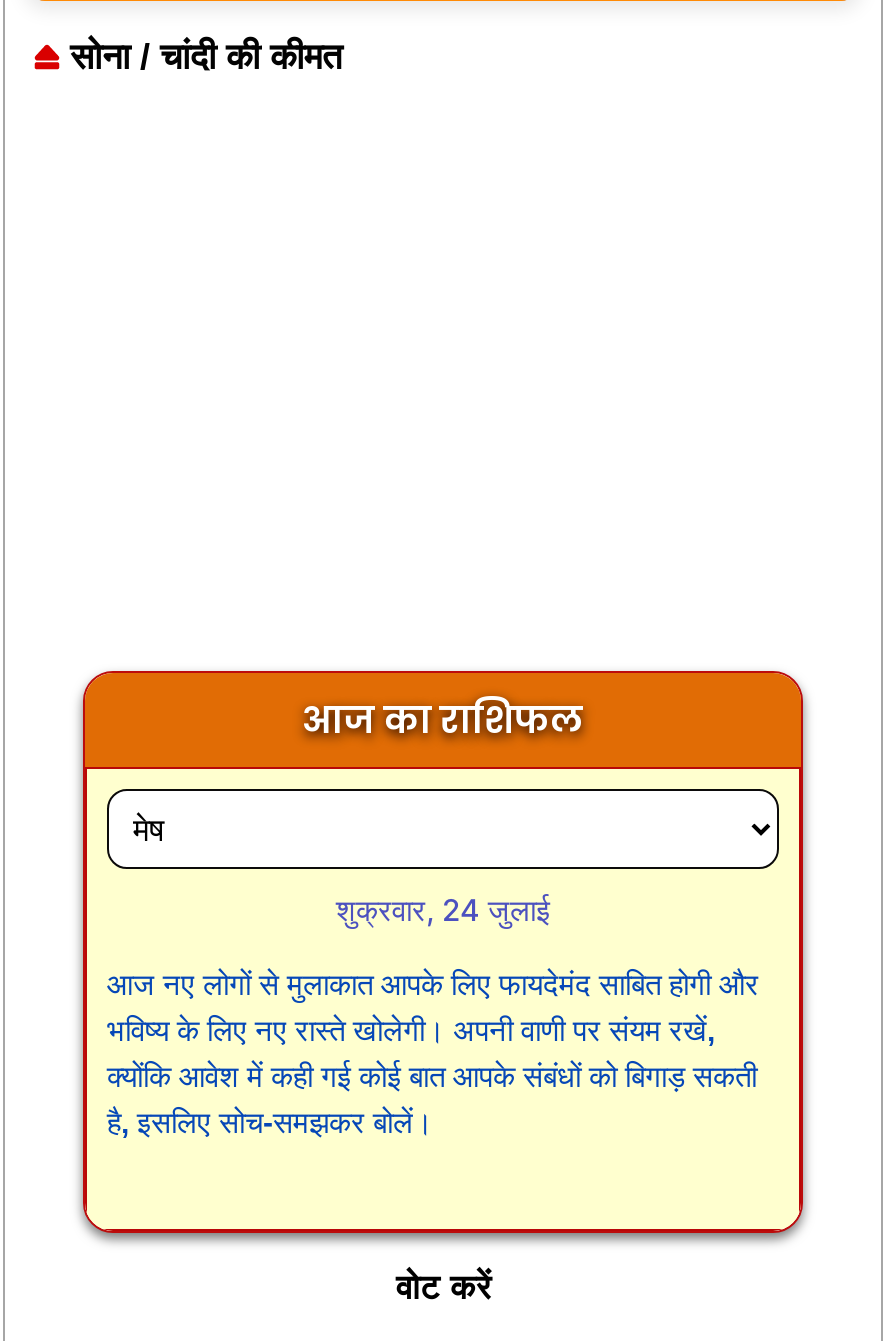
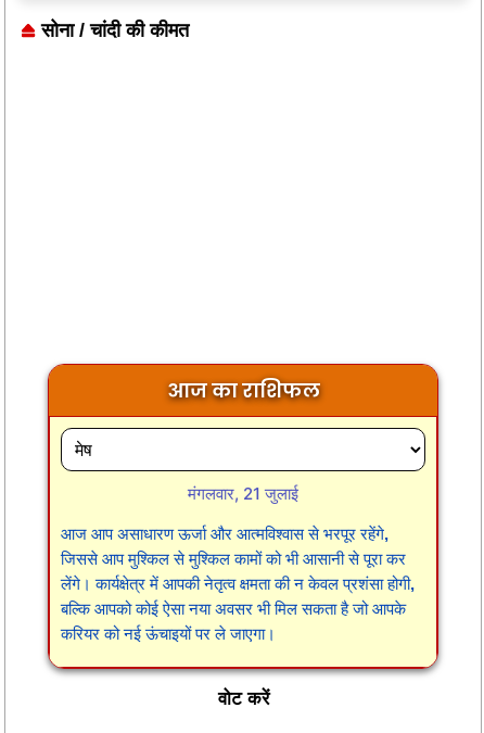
[336,890,550,928] शुक्रवार, 24 जुलाई -> [188,483,298,504] मंगलवार, 21 जुलाई
[107,966,759,1138] आज नए लोगों से मुलाकात आपके लिए फायदेमंद साबित होगी और | भविष्य के लिए नए रास्ते खोलेगी। अपनी वाणी पर संयम रखें, | क्योंकि आवेश में कही गई कोई बात आपके संबंधों को बिगाड़ सकती | है, इसलिए सोच-समझकर बोलें। -> [61,525,415,643] आज आप असाधारण ऊर्जा और आत्मविश्वास से भरपूर रहेंगे, | जिससे आप मुश्किल से मुश्किल कामों को भी आसानी से पूरा कर | लेंगे। कार्यक्षेत्र में आपकी नेतृत्व क्षमता की न केवल प्रशंसा होगी, | बल्कि आपको कोई ऐसा नया अवसर भी मिल सकता है जो आपके | करियर को नई ऊंचाइयों पर ले जाएगा।

